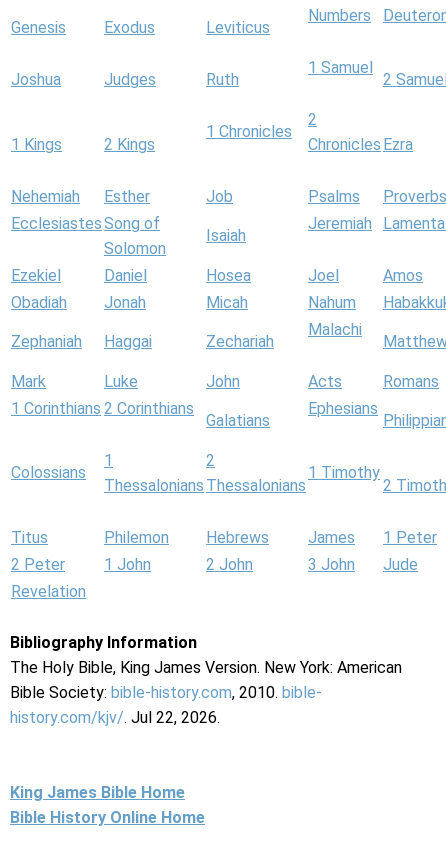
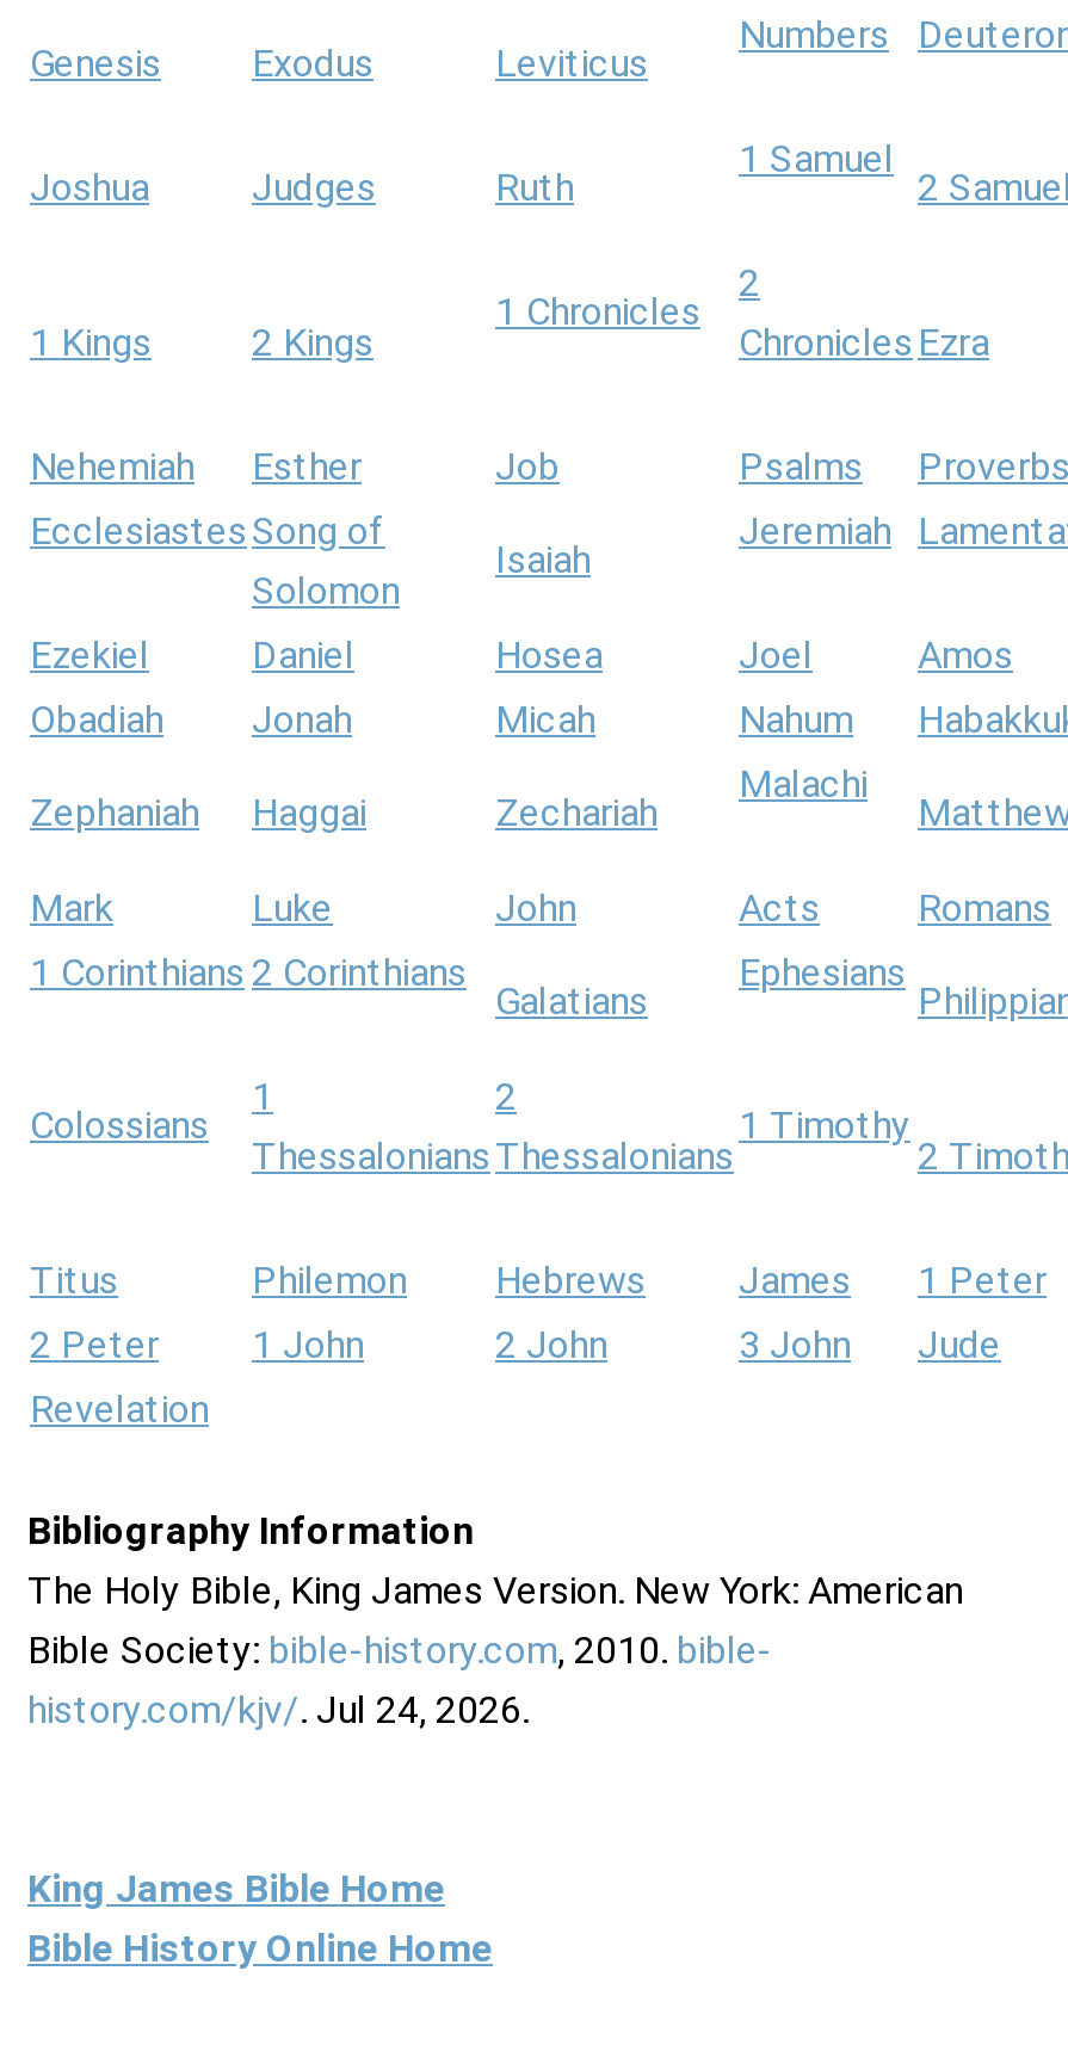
[10,708,220,727] history.com/kjv/. Jul 22, 2026. -> [27,1688,529,1733] history.com/kjv/. Jul 24, 2026.

